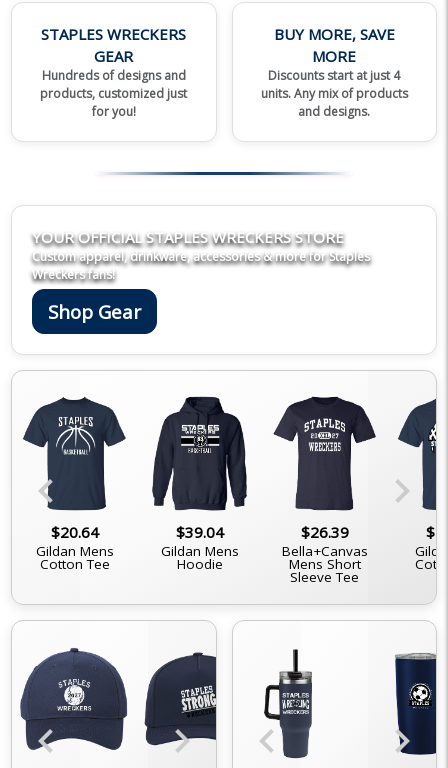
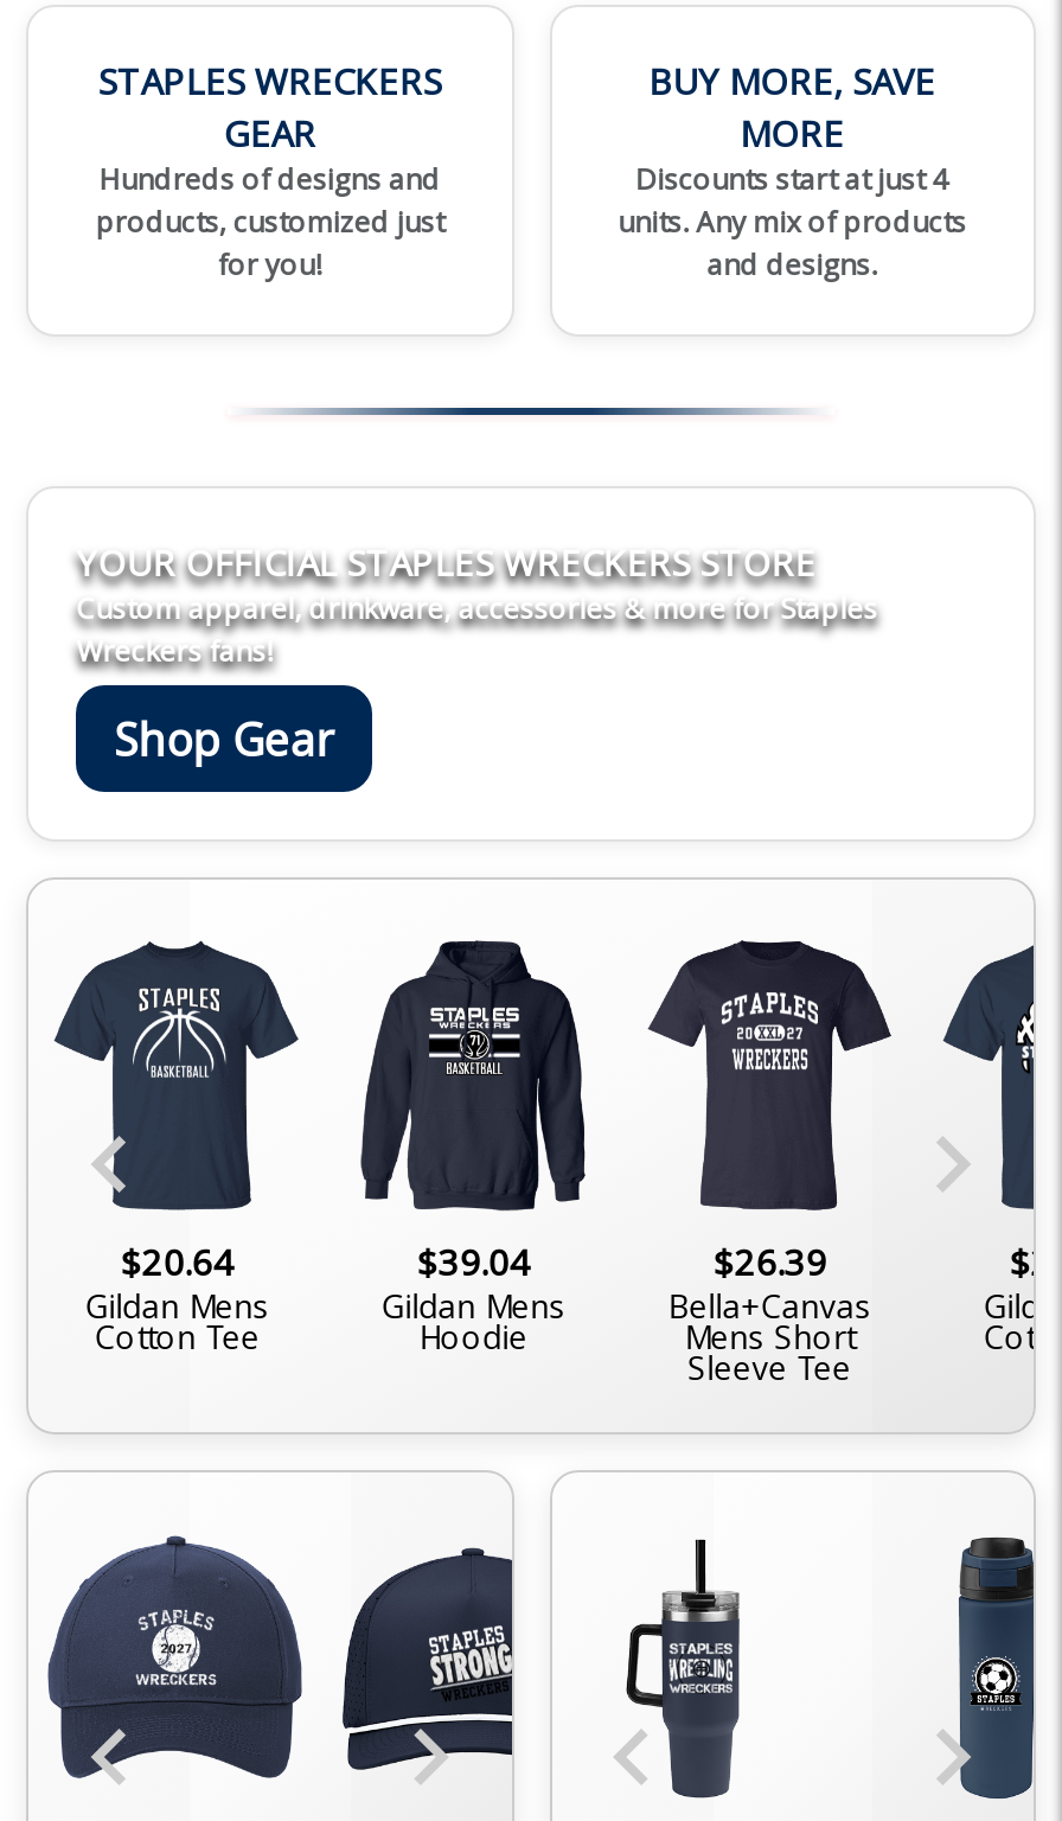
[394,648,435,757] [image] -> [936,1534,1036,1797] [image]

